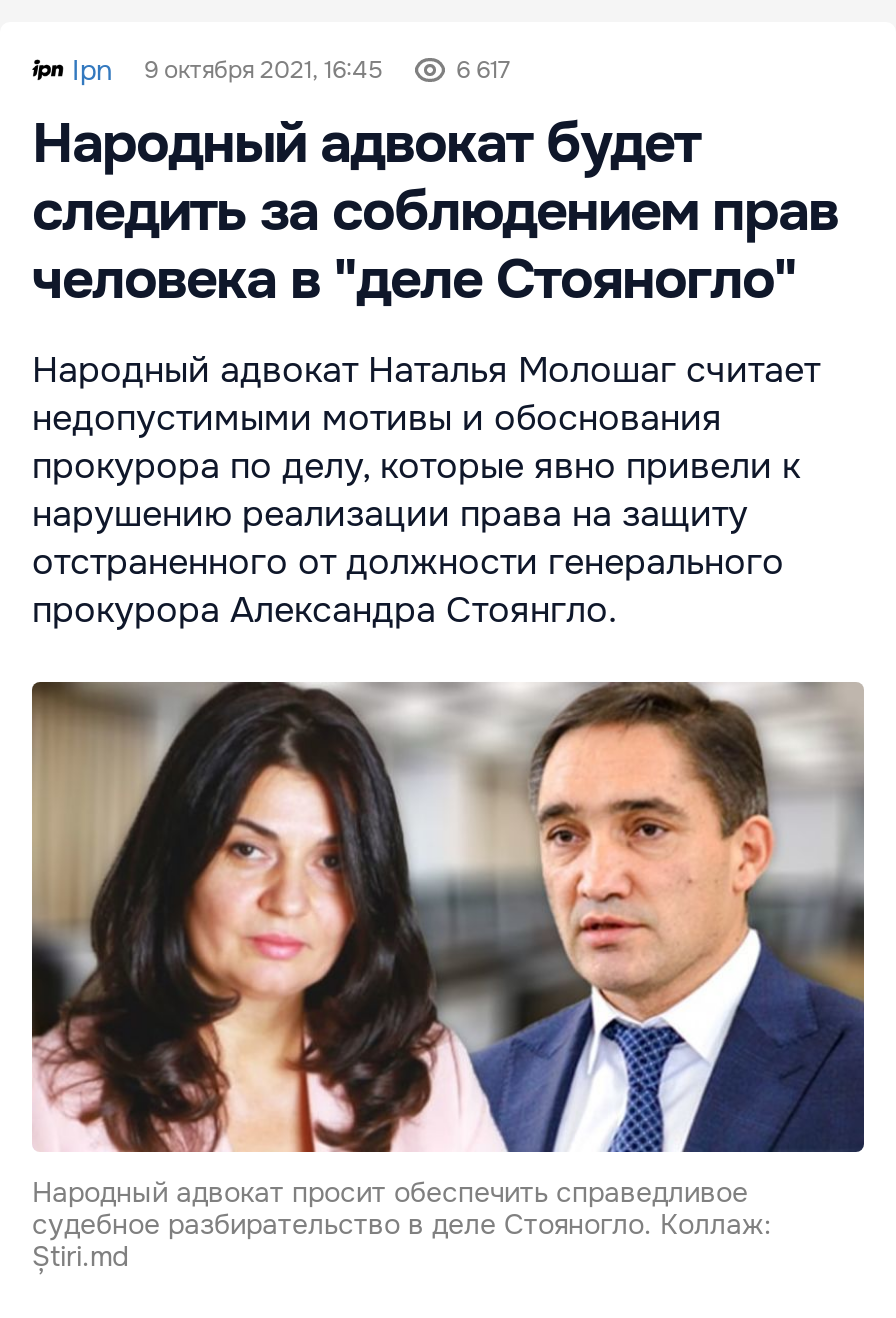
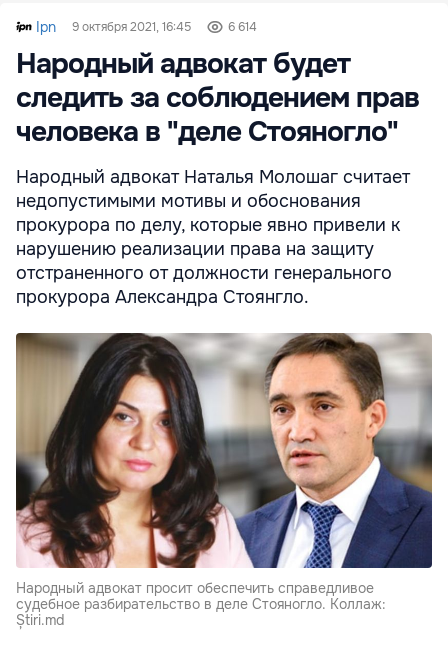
[456,55,510,87] 6 617 -> [228,19,257,35] 6 614

